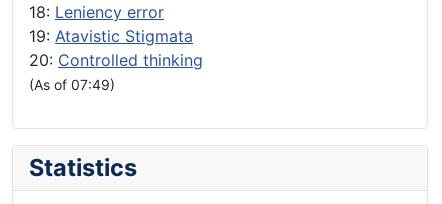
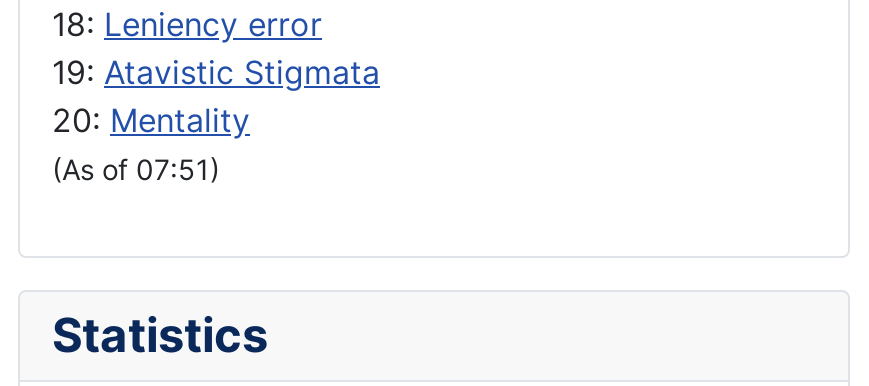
[29,50,203,93] 20: Controlled thinking | (As of 07:49) -> [52,100,250,186] 20: Mentality | (As of 07:51)

